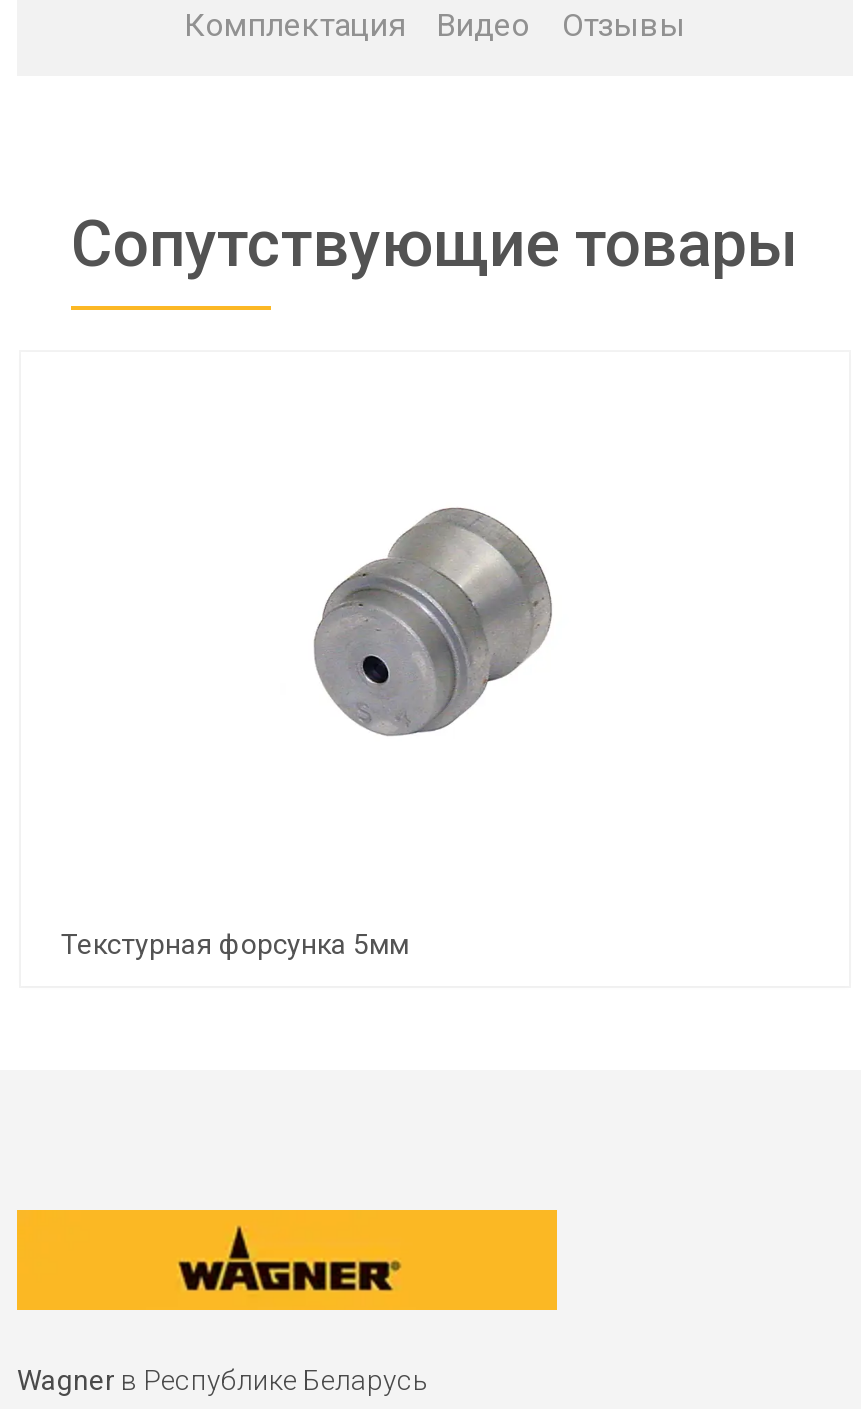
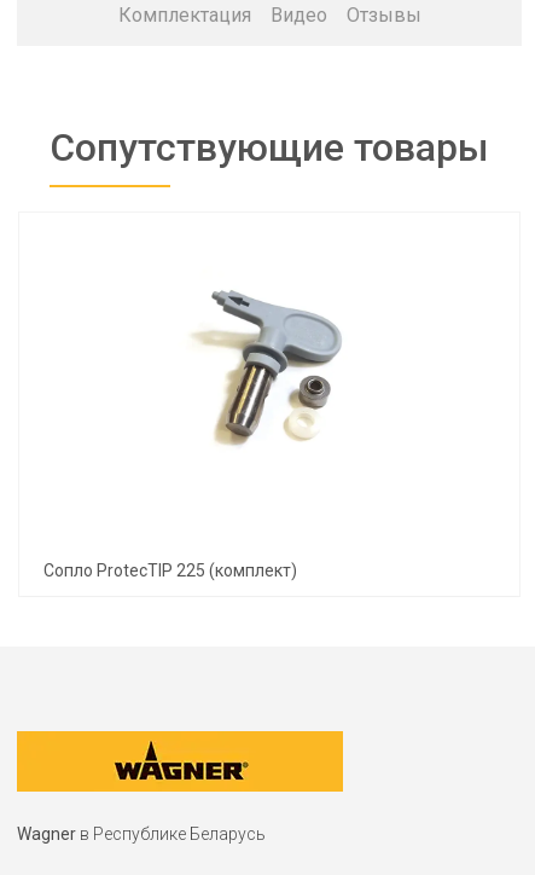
[309,482,553,736] [image] -> [192,290,342,445] [image]
[61,928,409,960] Текстурная форсунка 5мм -> [43,561,297,580] Сопло ProtecTIP 225 (комплект)

